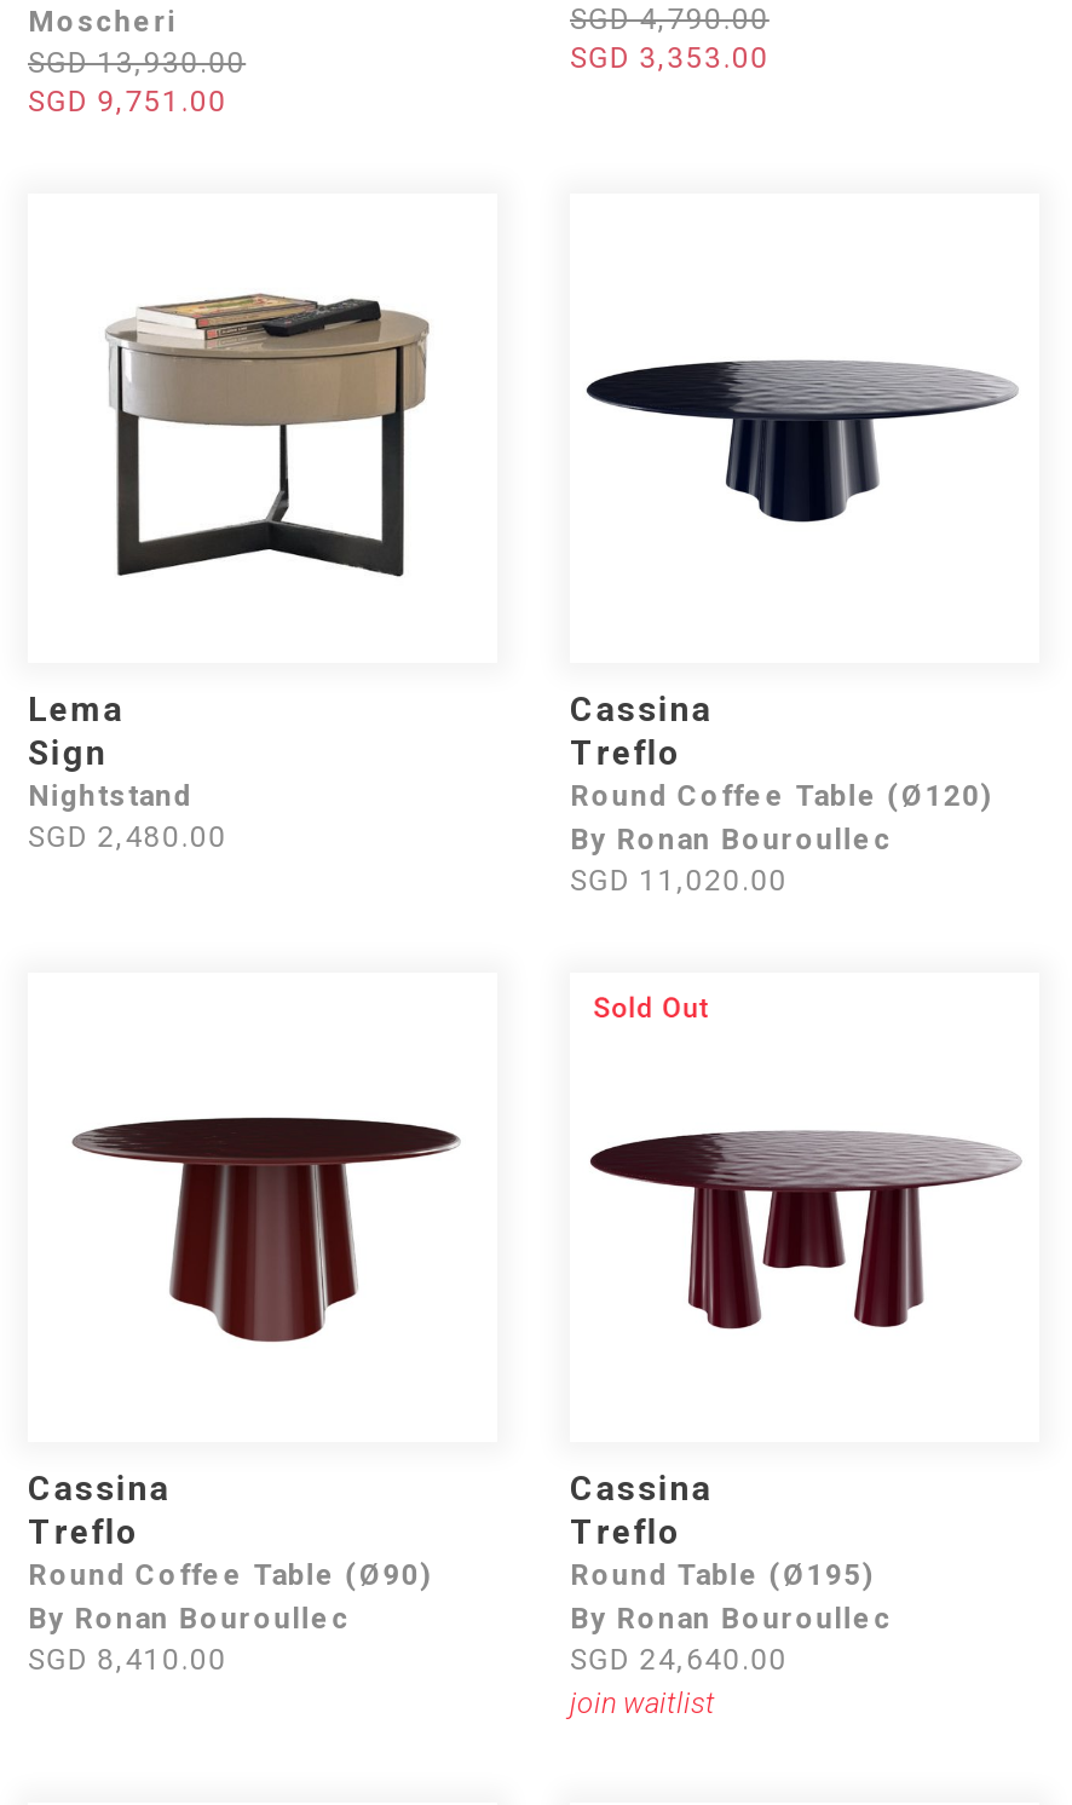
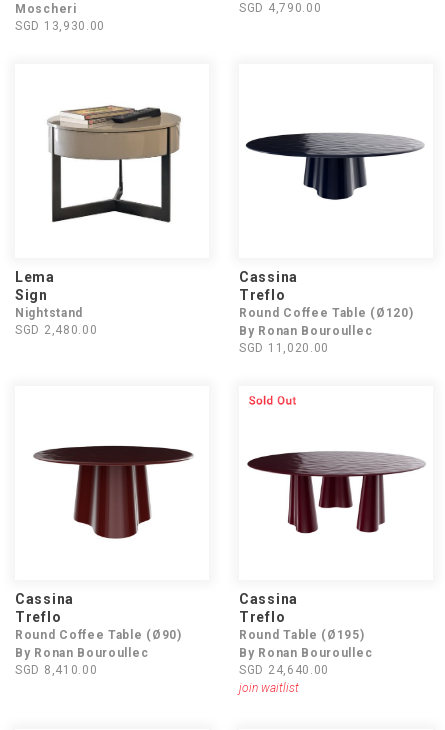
[570,41,769,75] SGD 3,353.00 -> none
[28,84,227,118] SGD 9,751.00 -> none

